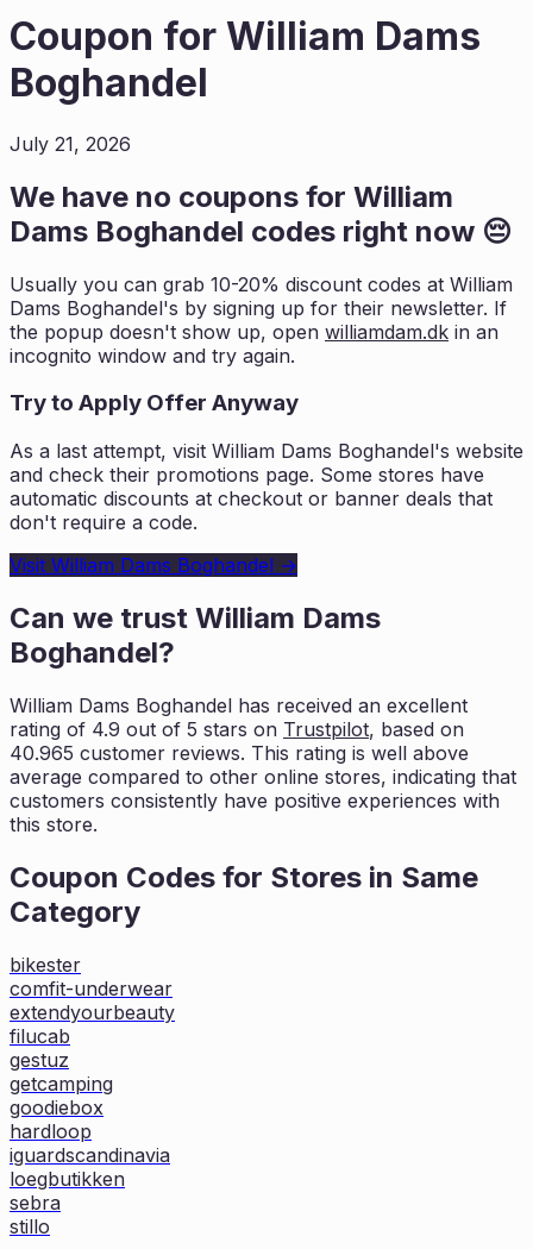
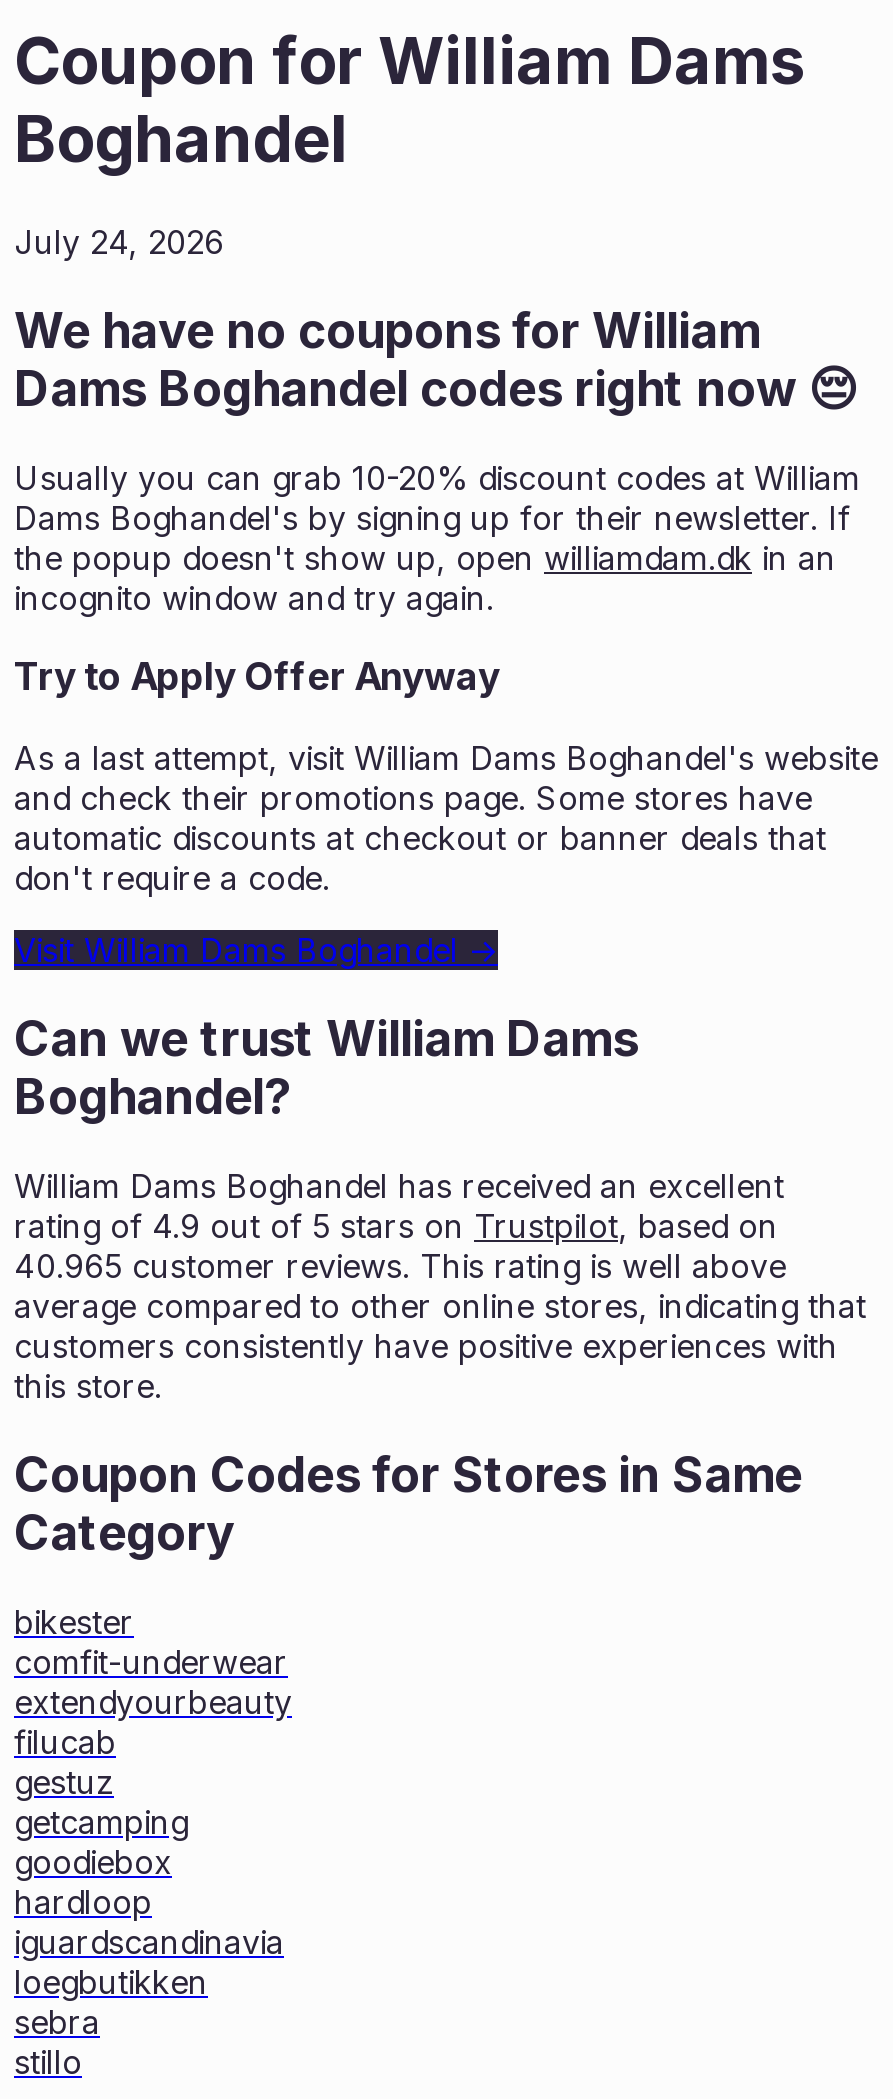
[10,132,131,156] July 21, 2026 -> [14,222,224,262] July 24, 2026

